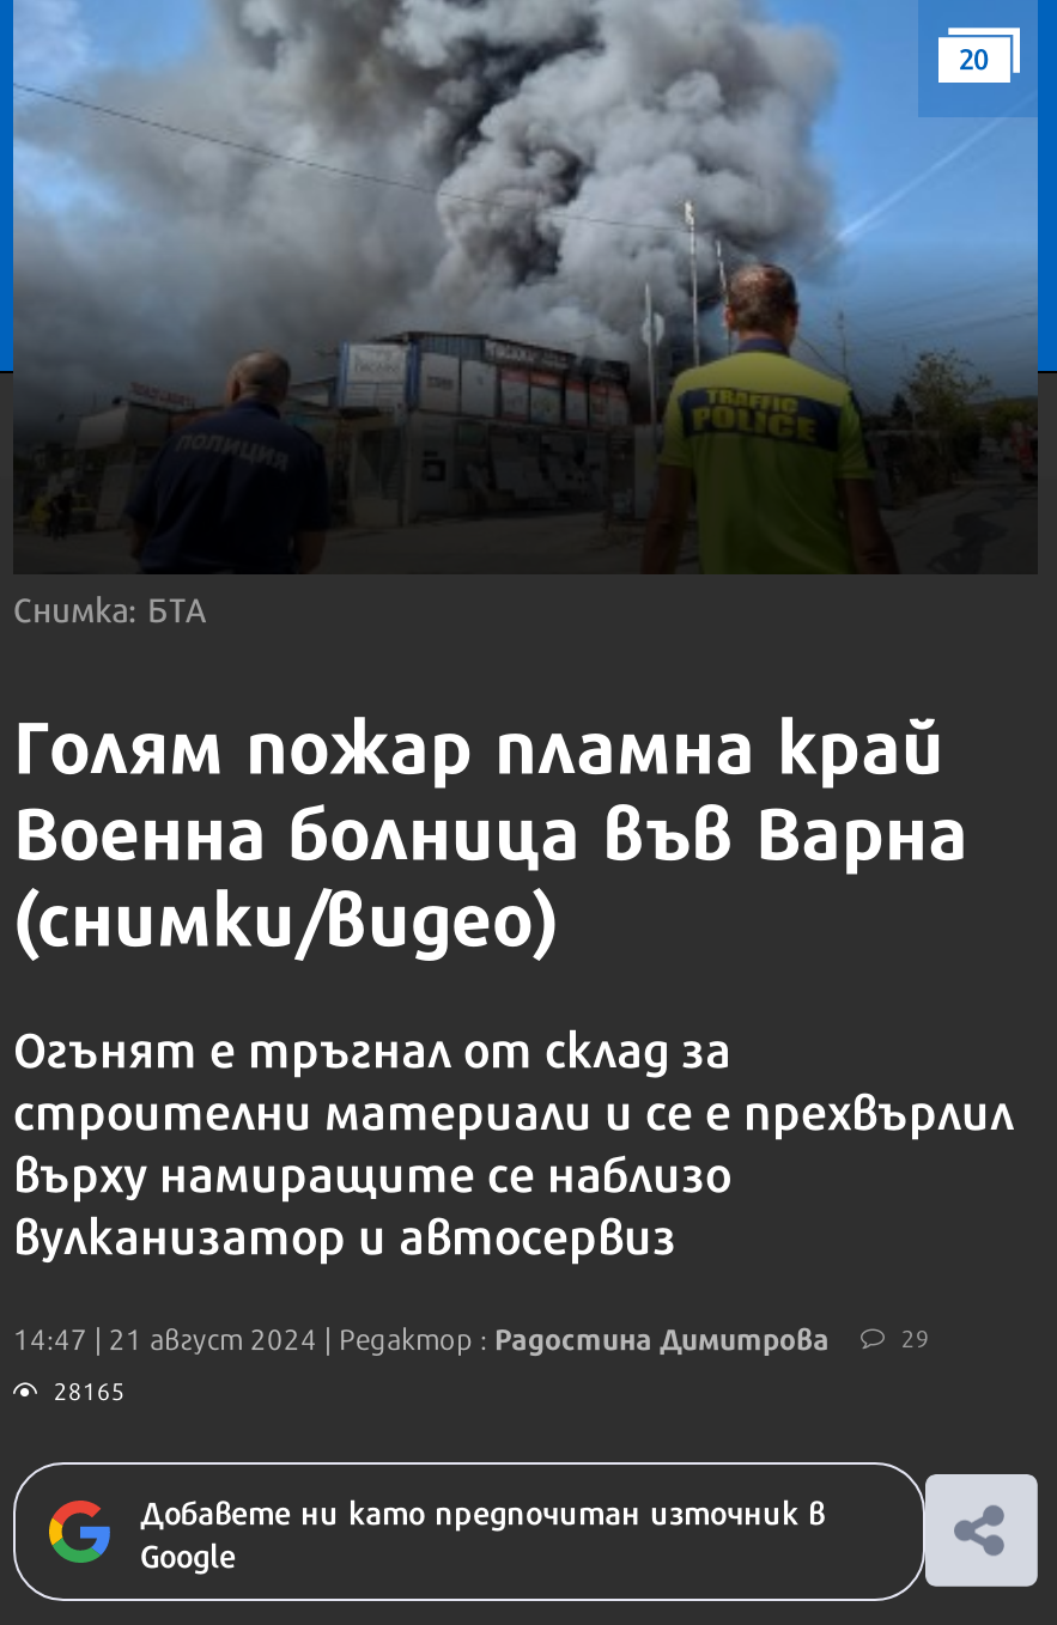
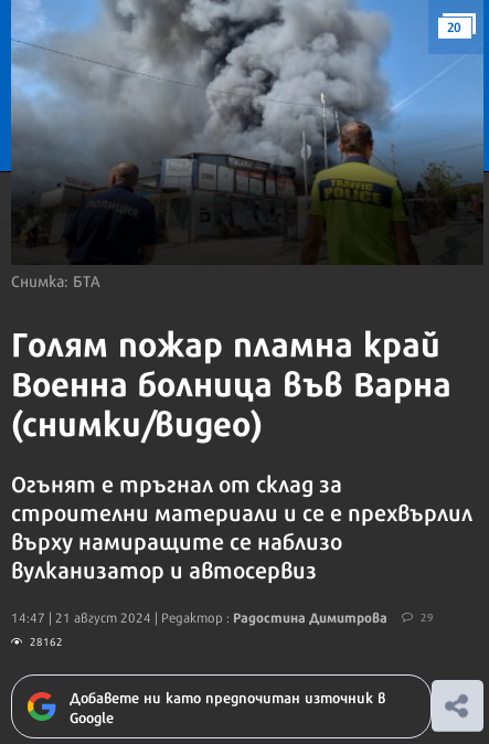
[54,1370,126,1406] 28165 -> [30,632,63,649] 28162

